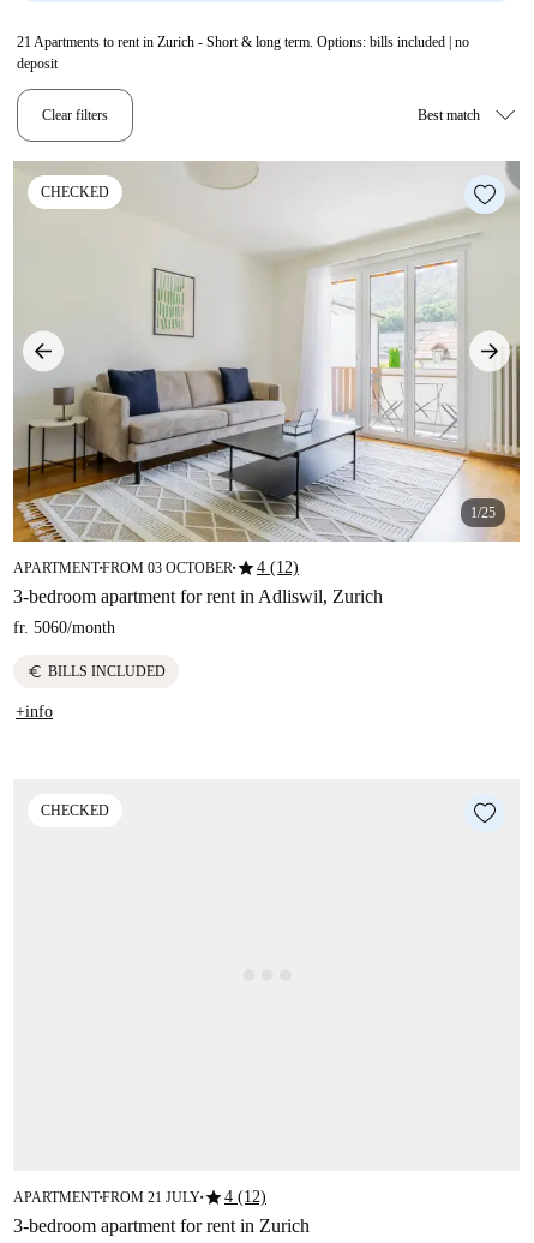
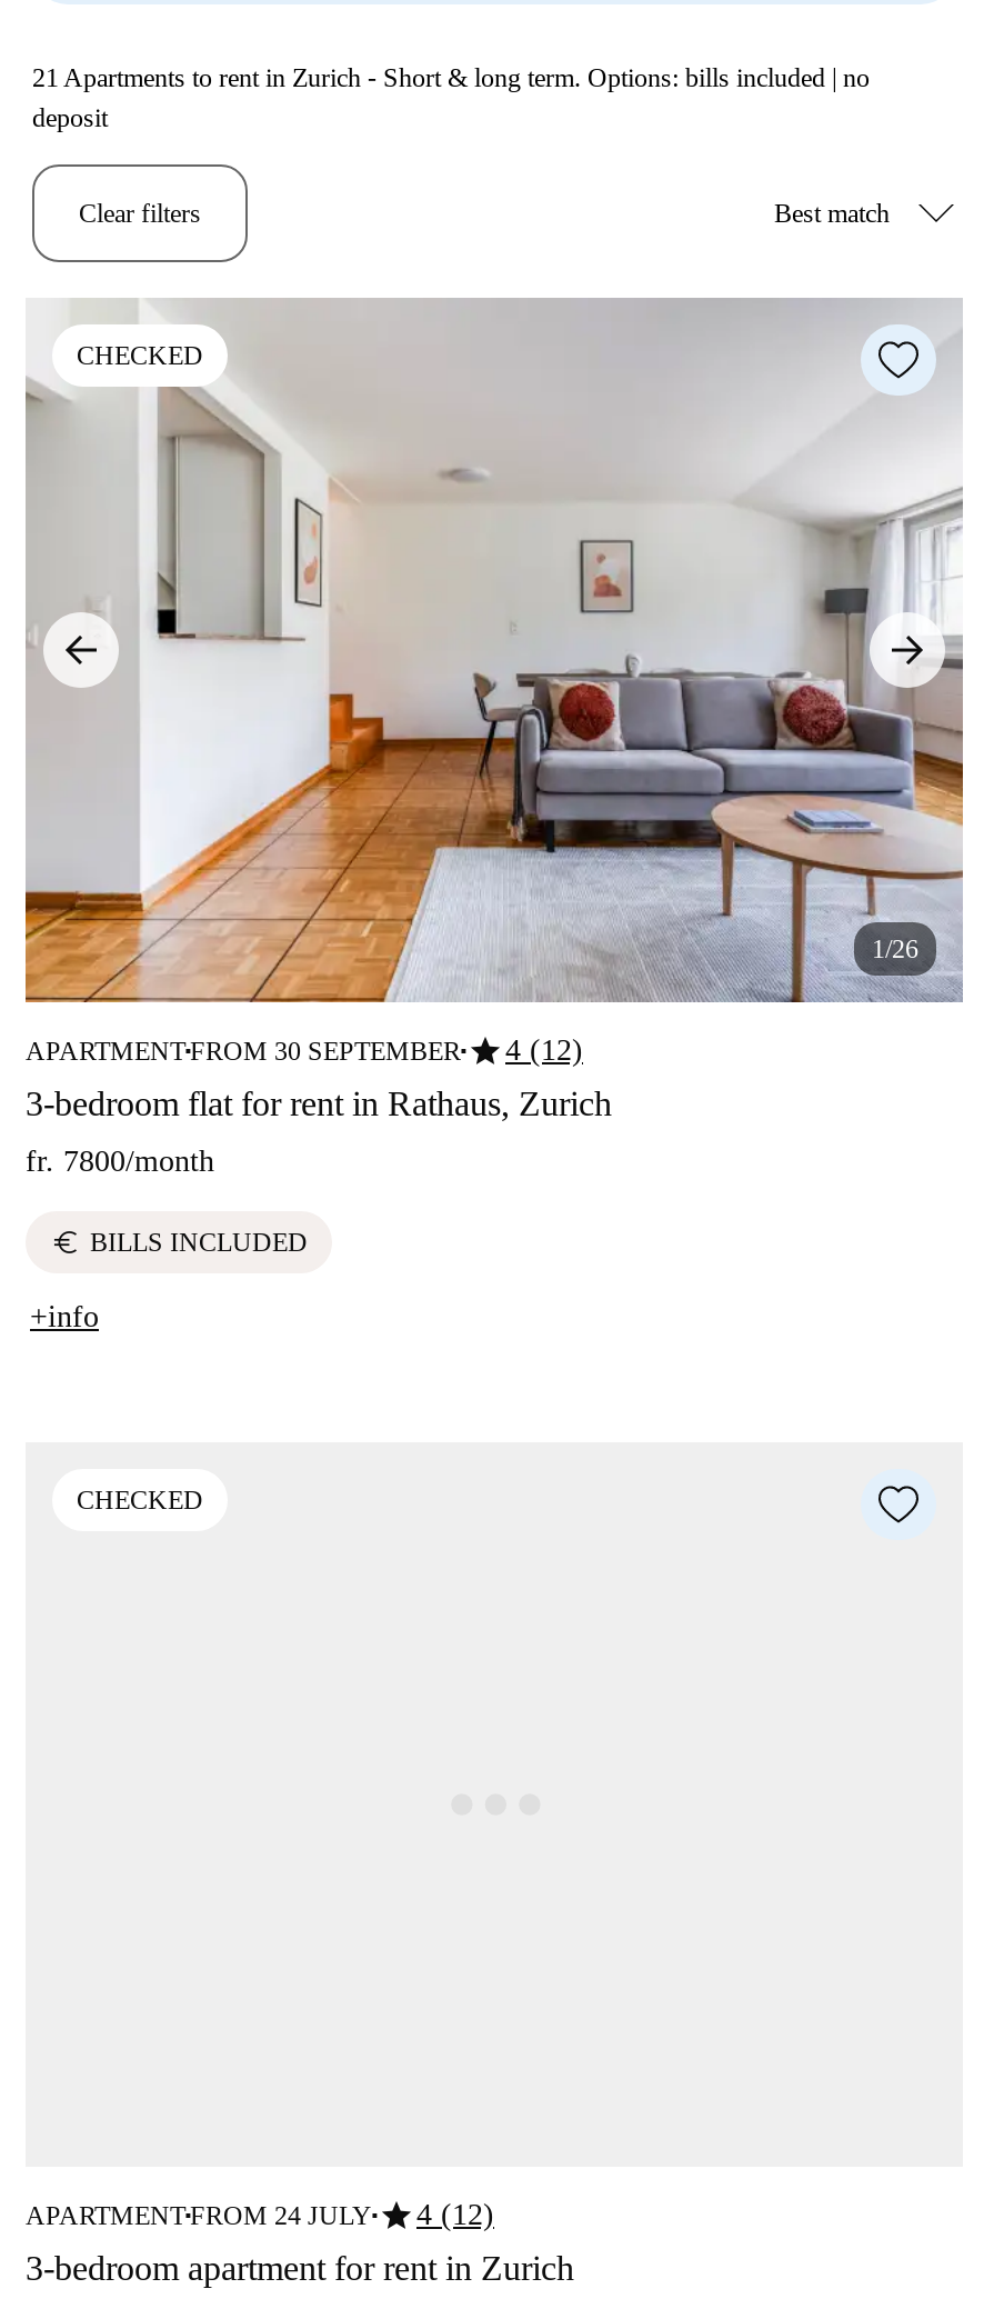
[12,161,521,543] [image] | 1/25 -> [23,300,965,1004] [image] | 1/26
[13,554,299,581] APARTMENT FROM 03 OCTOBER star4 (12) -> [26,1026,583,1074] APARTMENT FROM 30 SEPTEMBER star4 (12)
[13,585,383,606] 3-bedroom apartment for rent in Adliswil, Zurich -> [26,1083,612,1121] 3-bedroom flat for rent in Rathaus, Zurich
[13,618,115,636] fr. 5060/month -> [26,1143,214,1177] fr. 7800/month
[13,1184,266,1210] APARTMENT FROM 21 JULY star4 (12) -> [26,2191,494,2239] APARTMENT FROM 24 JULY star4 (12)

